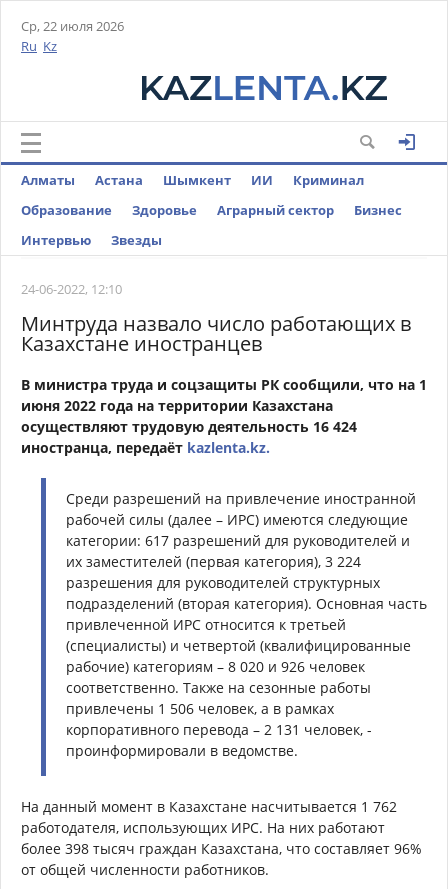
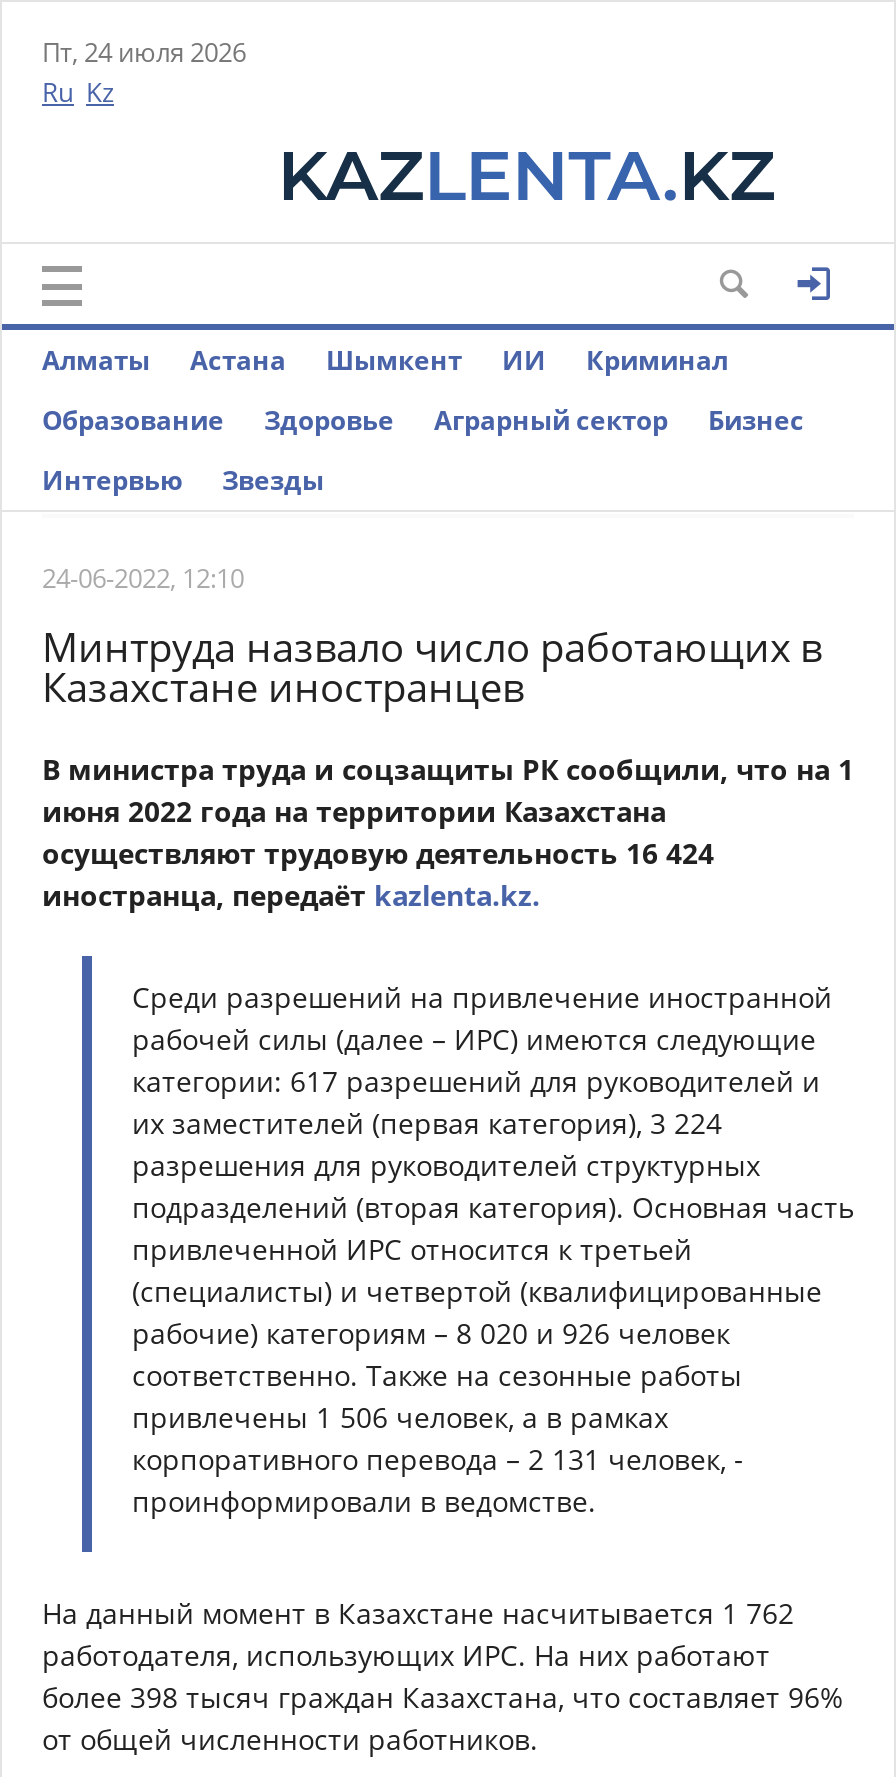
[21,17,124,35] Ср, 22 июля 2026 -> [42,34,246,70] Пт, 24 июля 2026

